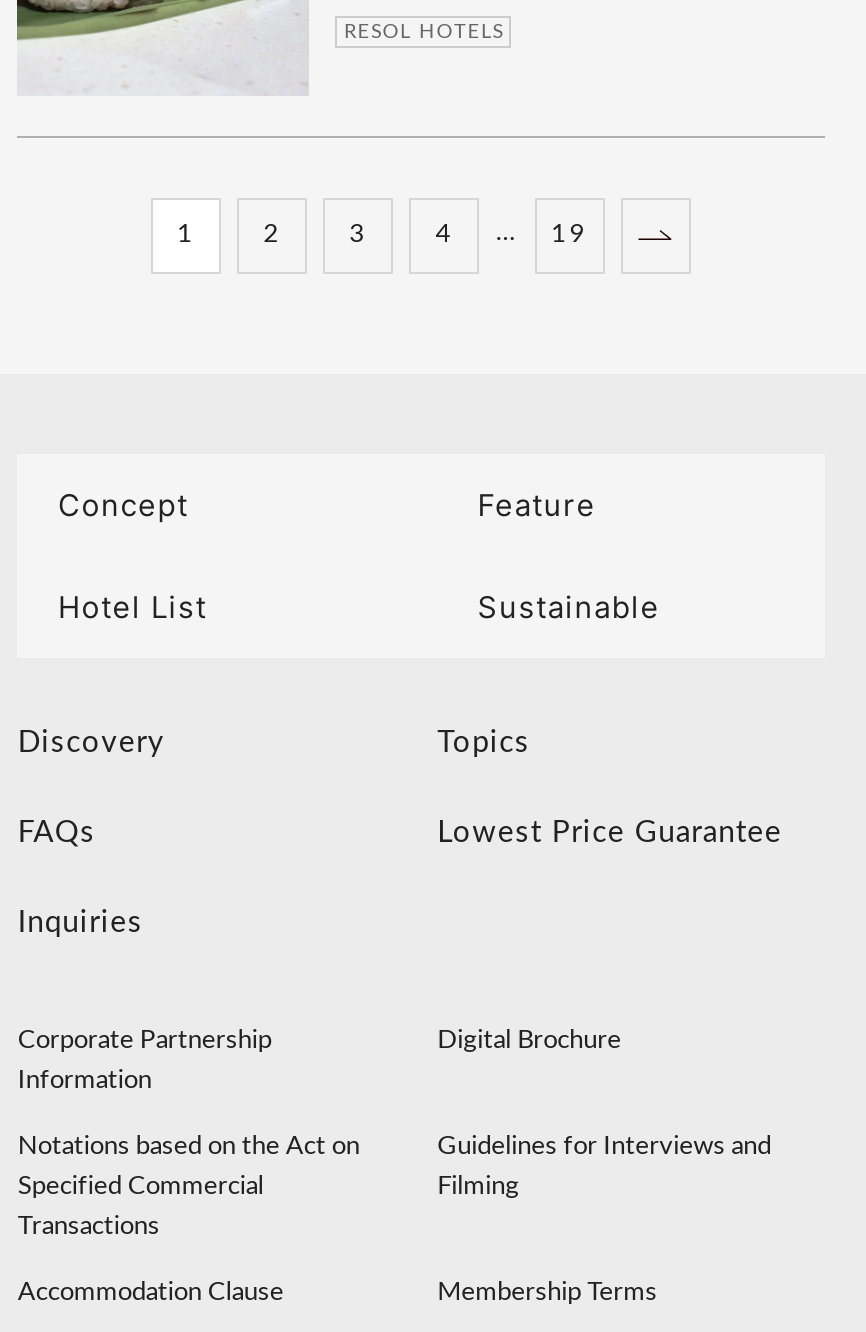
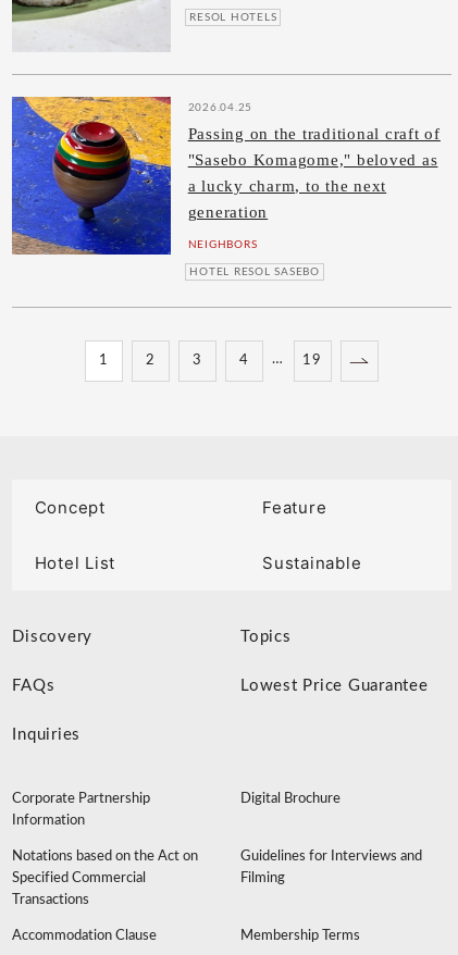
none -> [11,96,440,277] [image] | 2026.04.25 | Passing on the traditional craft of | "Sasebo Komagome," beloved as | a lucky charm, to the next | generation | NEIGHBORS | HOTEL RESOL SASEBO

